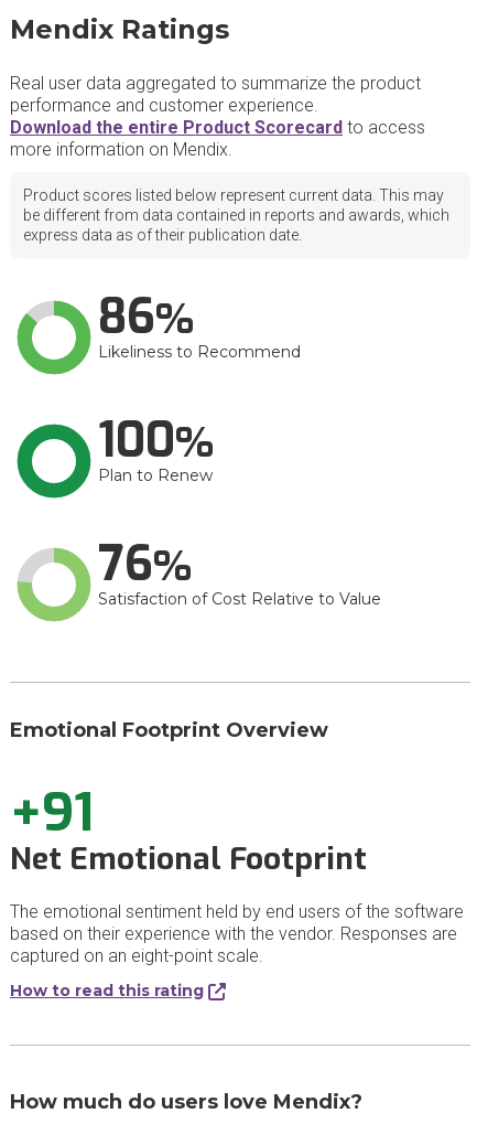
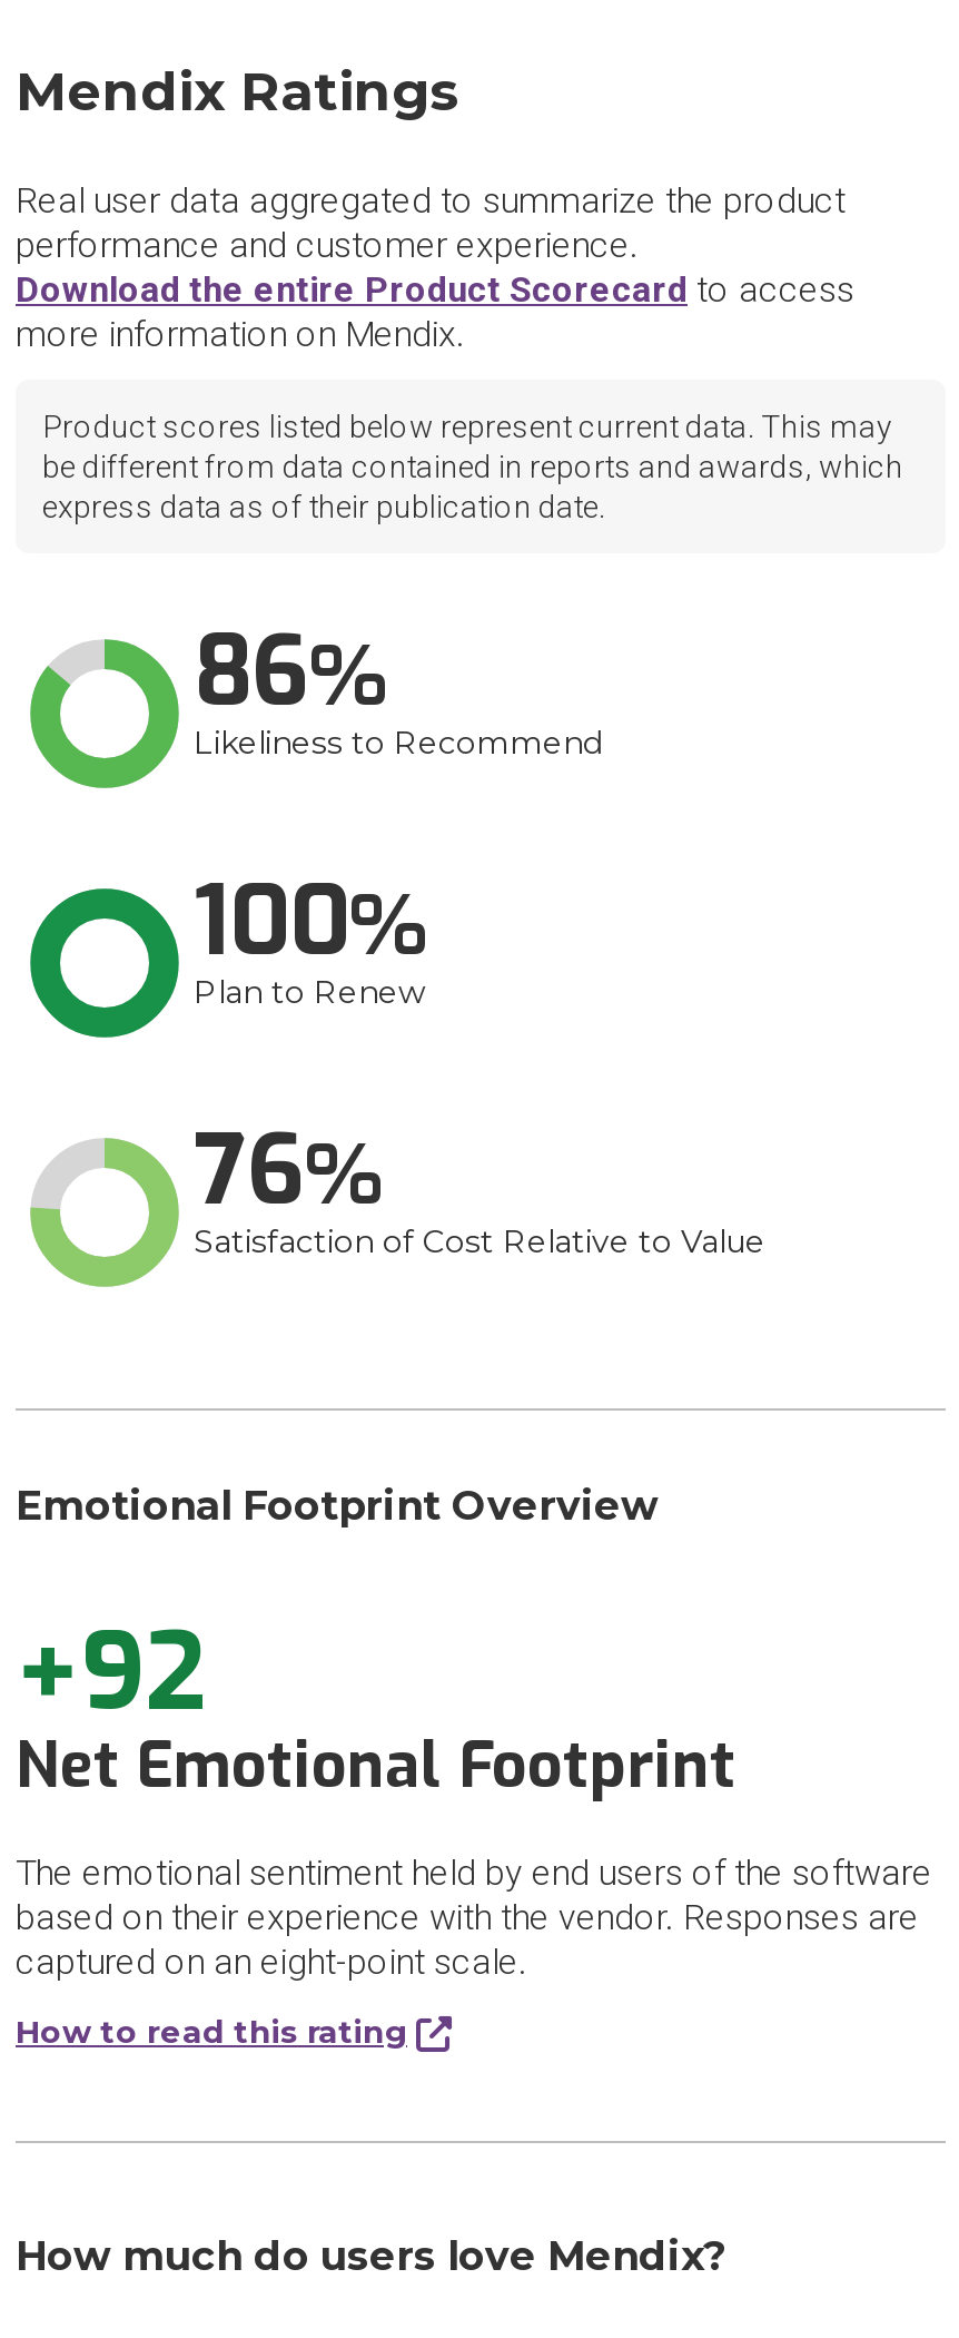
[10,778,94,848] +91 -> [16,1602,207,1745] +92

